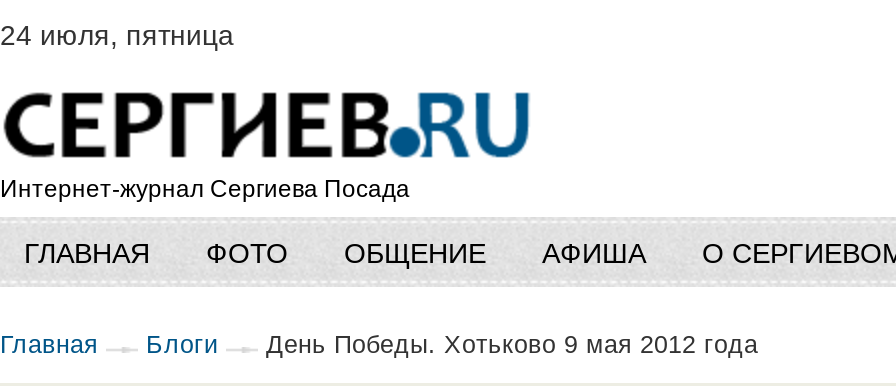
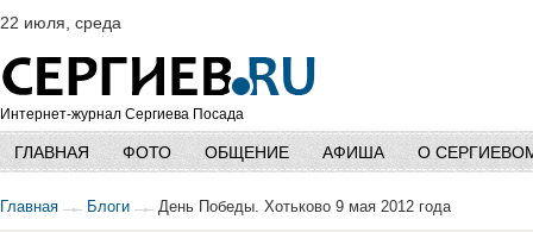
[0,19,234,51] 24 июля, пятница -> [0,13,121,32] 22 июля, среда

